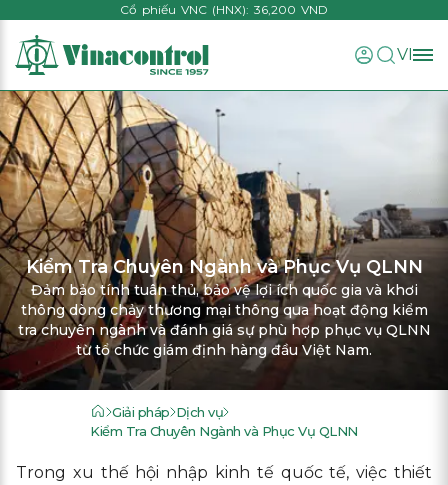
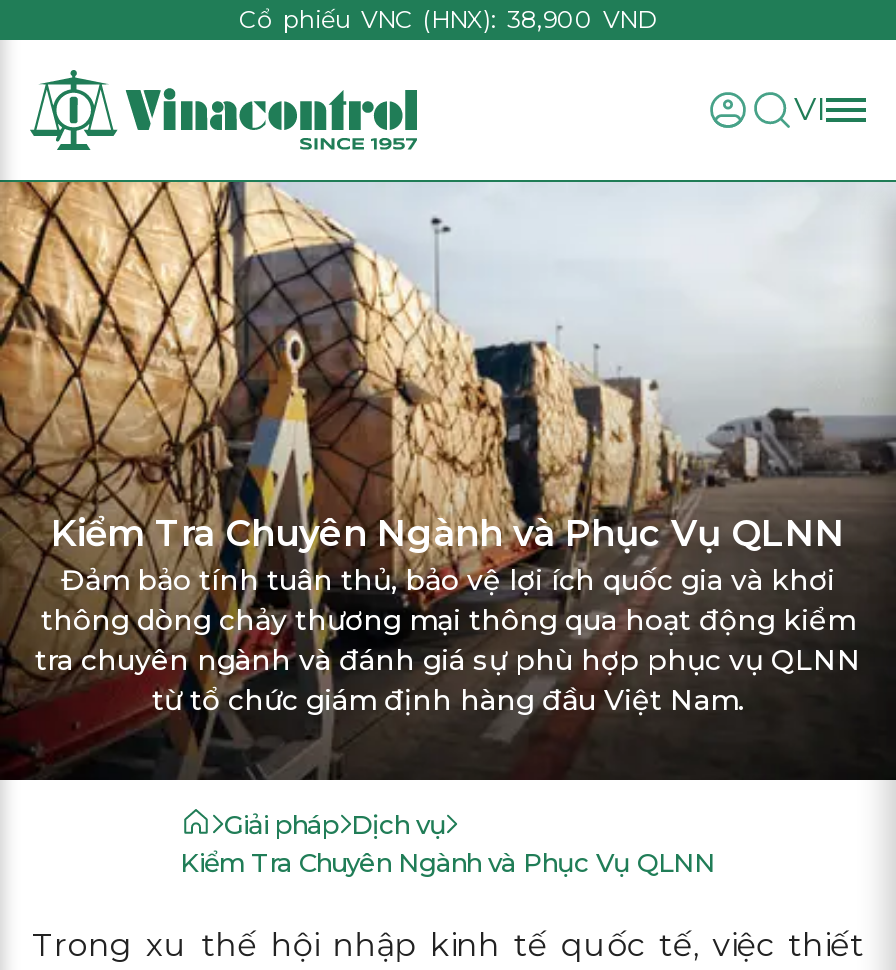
[120,2,328,17] Cổ phiếu VNC (HNX): 36,200 VND -> [239,4,657,34] Cổ phiếu VNC (HNX): 38,900 VND

